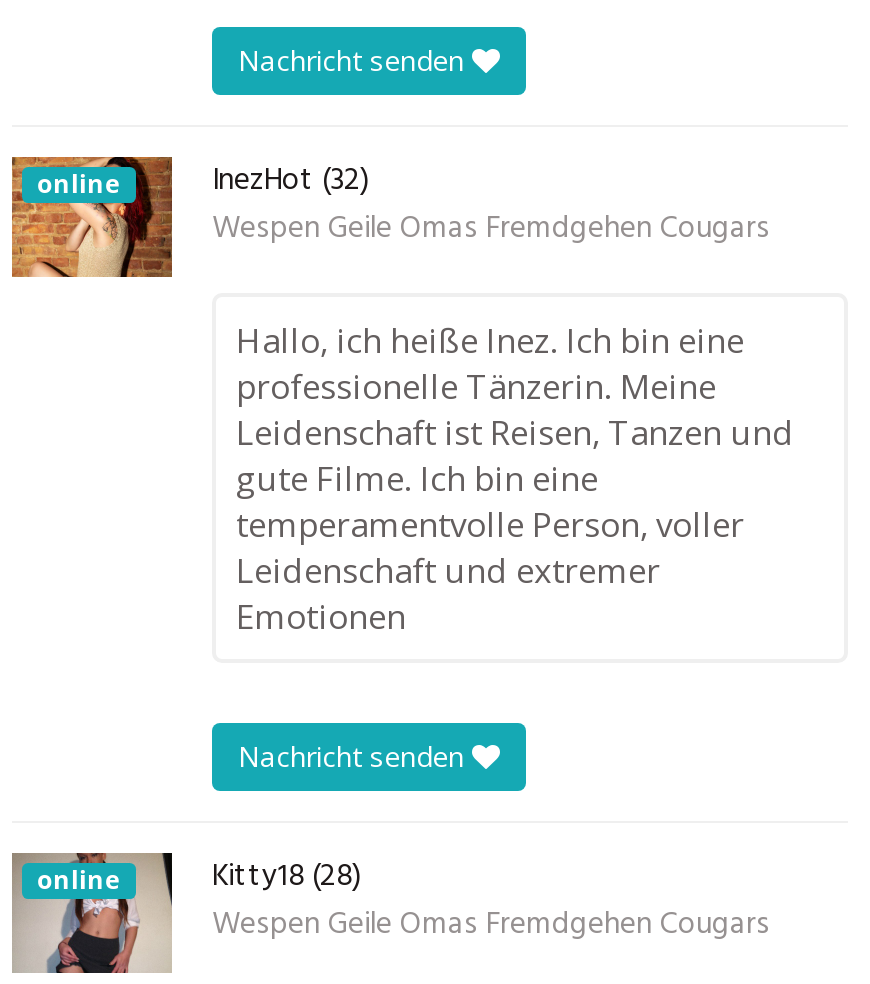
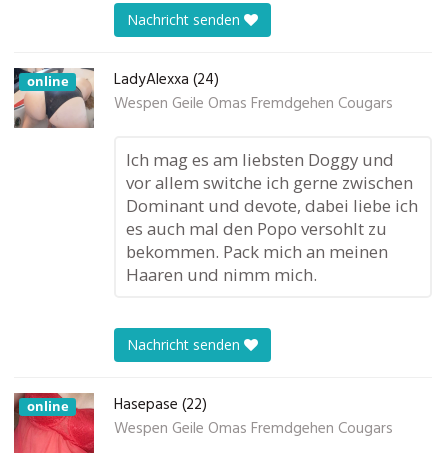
[10,155,370,277] [image] | InezHot (32) -> [13,67,219,128] [image] | LadyAlexxa (24)
[236,317,794,639] Hallo, ich heiße Inez. Ich bin eine | professionelle Tänzerin. Meine | Leidenschaft ist Reisen, Tanzen und | gute Filme. Ich bin eine | temperamentvolle Person, voller | Leidenschaft und extremer | Emotionen -> [126,148,418,286] Ich mag es am liebsten Doggy und | vor allem switche ich gerne zwischen | Dominant und devote, dabei liebe ich | es auch mal den Popo versohlt zu | bekommen. Pack mich an meinen | Haaren und nimm mich.
[12,851,362,975] [image] | Kitty18 (28) -> [13,392,207,454] [image] | Hasepase (22)

